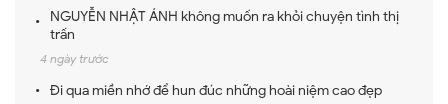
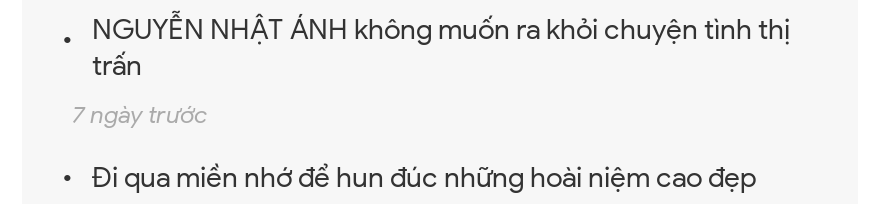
[40,51,109,66] 4 ngày trước -> [72,99,208,129] 7 ngày trước

